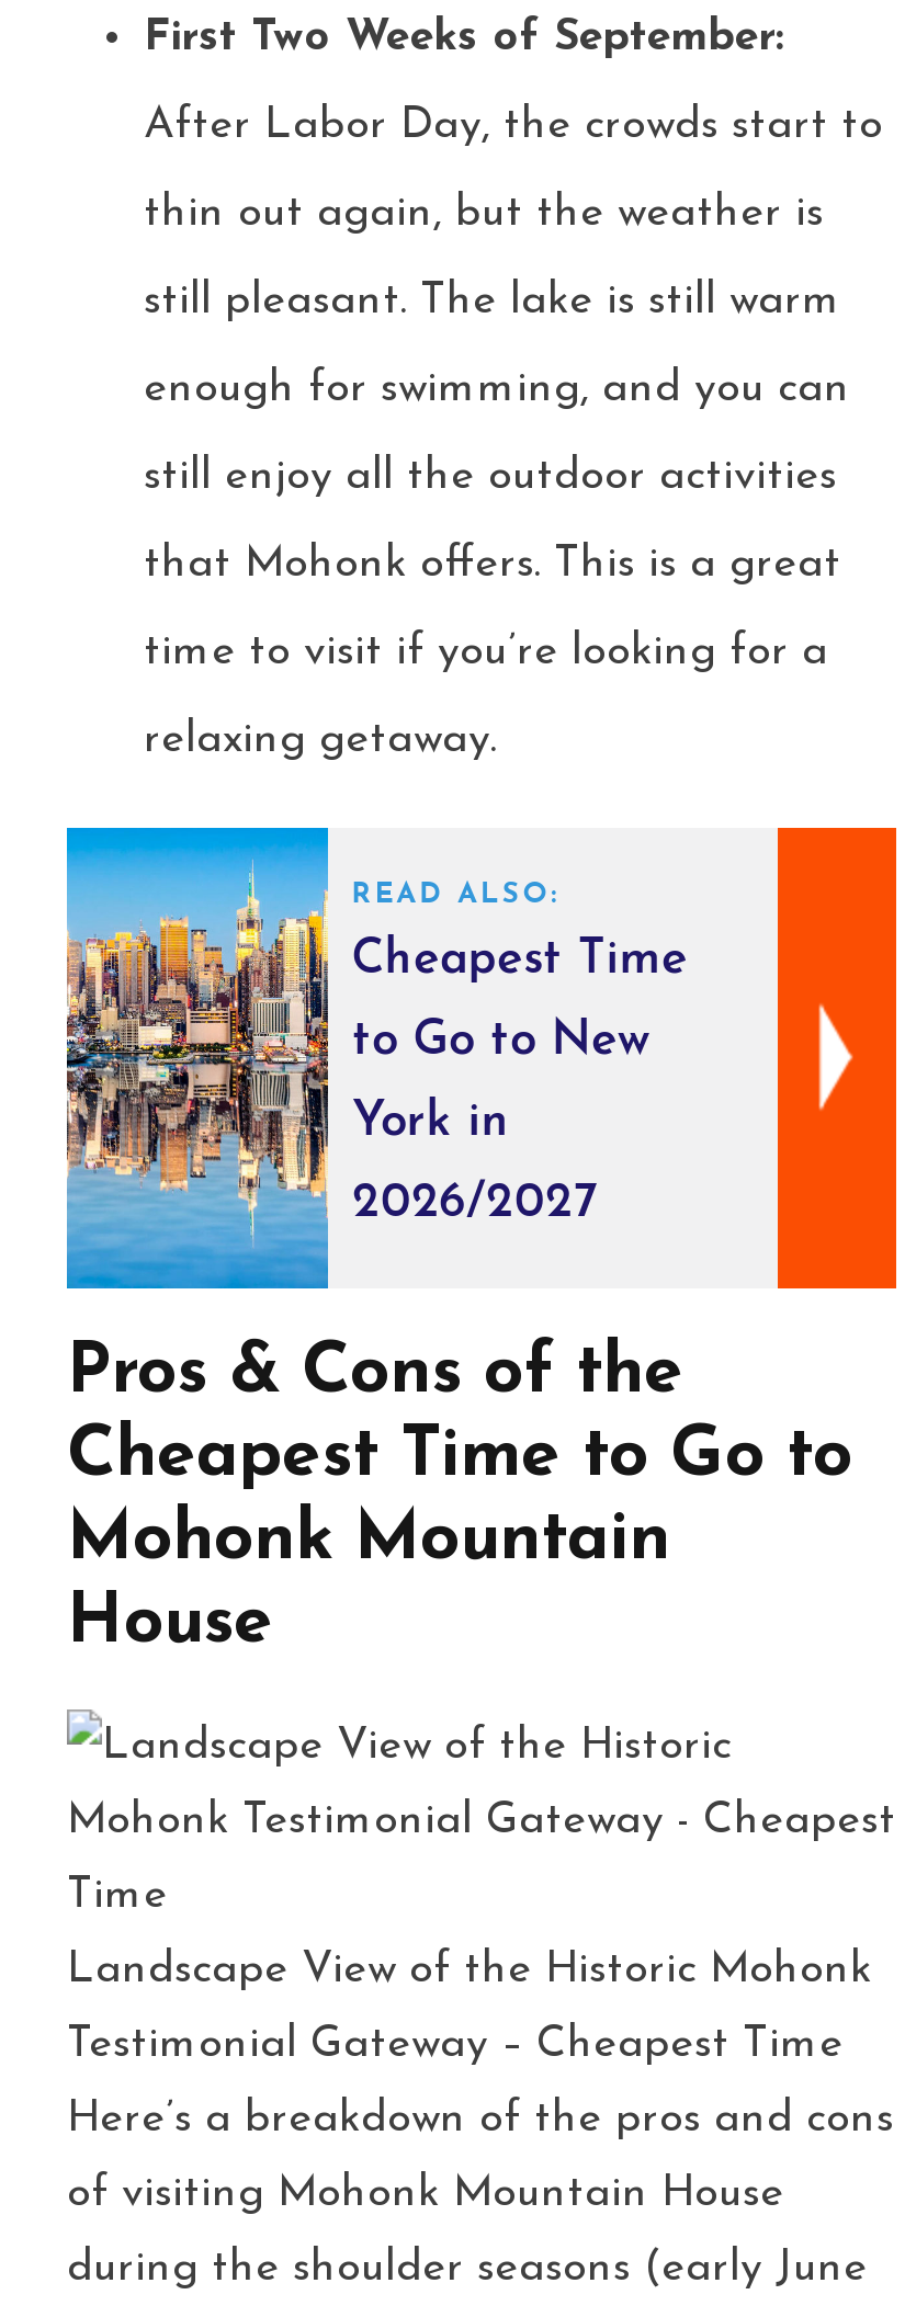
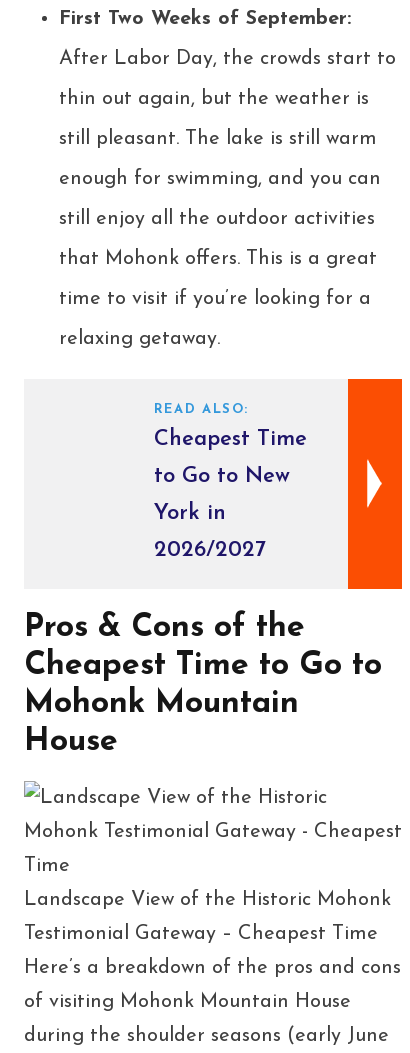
[65,826,330,1291] [image] -> none

